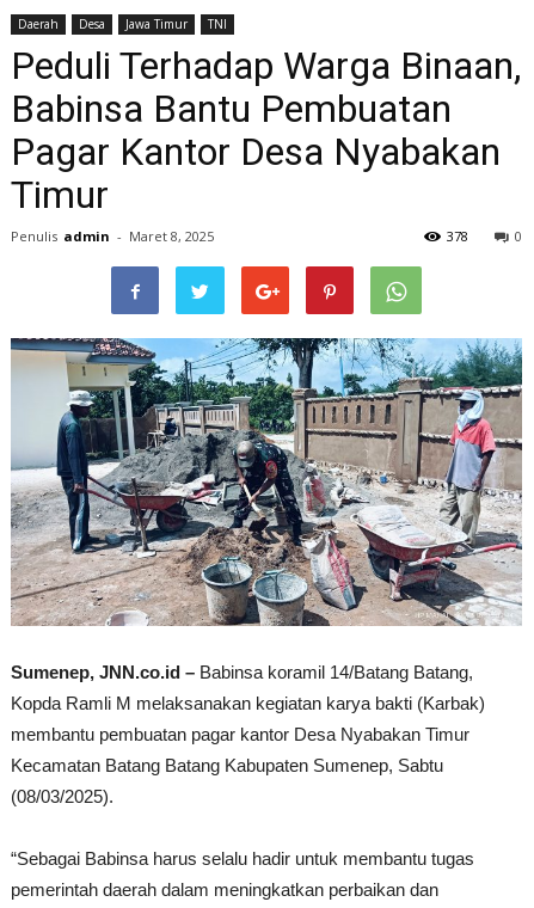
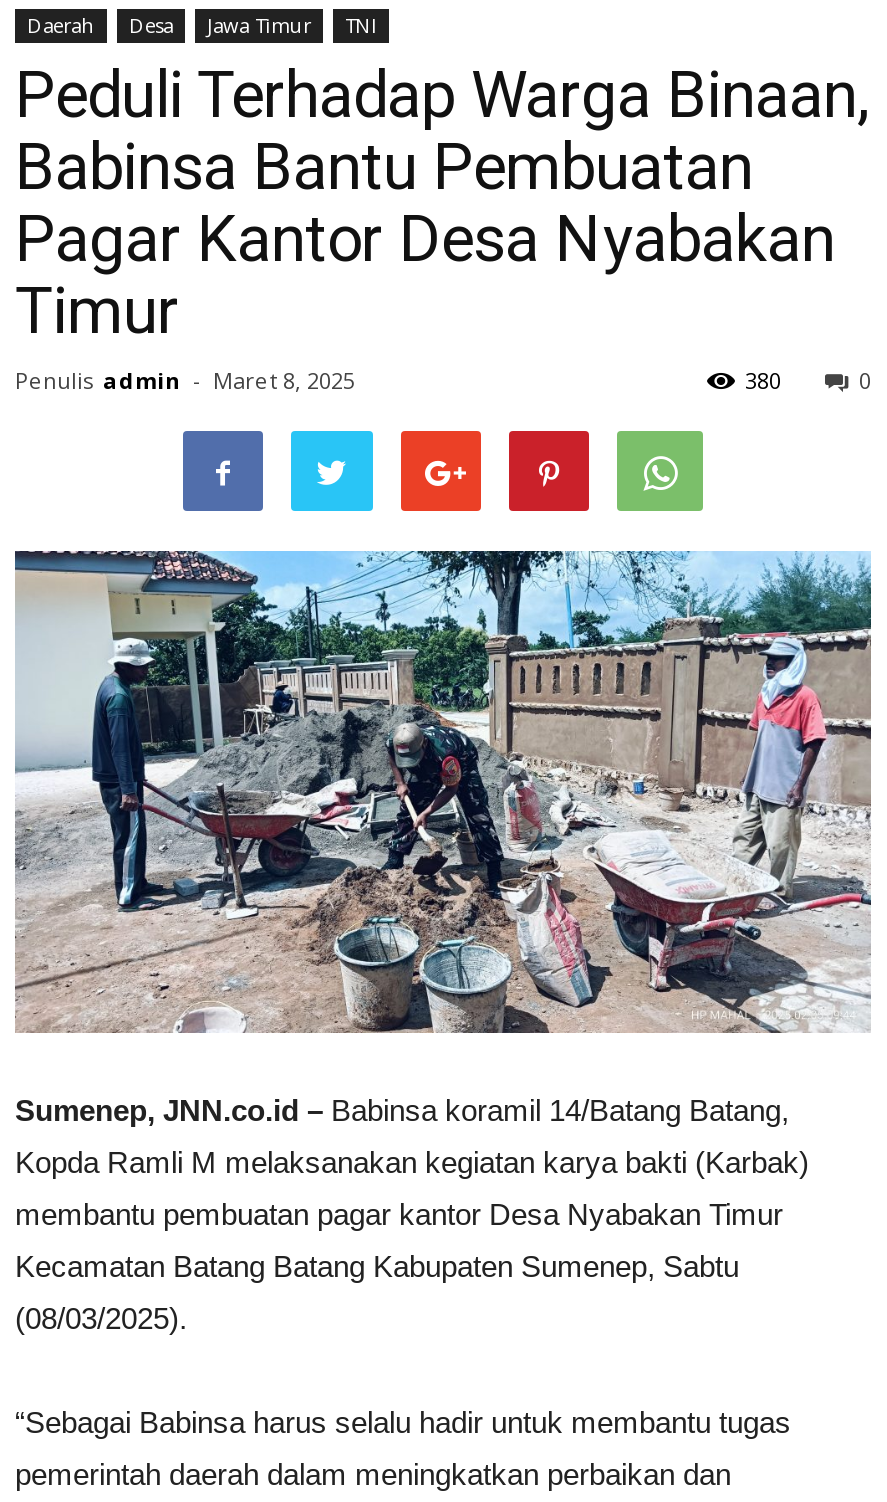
[447,227,468,245] 378 -> [745,365,781,395] 380

